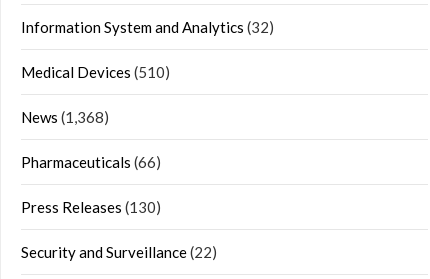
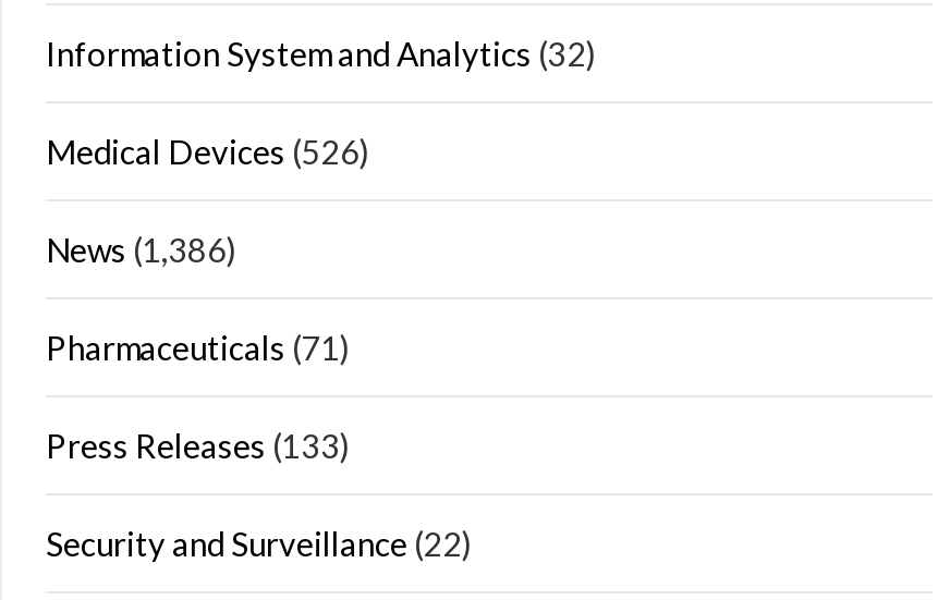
[21,63,170,81] Medical Devices (510) -> [46,132,370,171] Medical Devices (526)
[21,108,109,126] News (1,368) -> [46,230,237,269] News (1,386)
[21,153,161,171] Pharmaceuticals (66) -> [46,328,351,367] Pharmaceuticals (71)
[21,198,161,216] Press Releases (130) -> [46,426,351,465] Press Releases (133)

